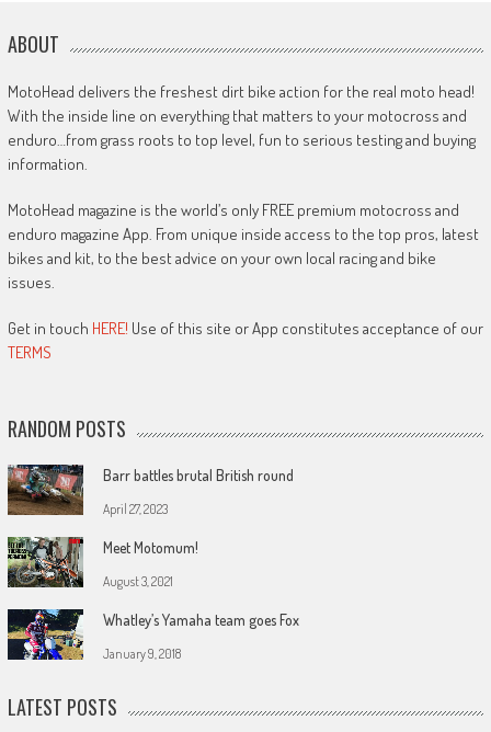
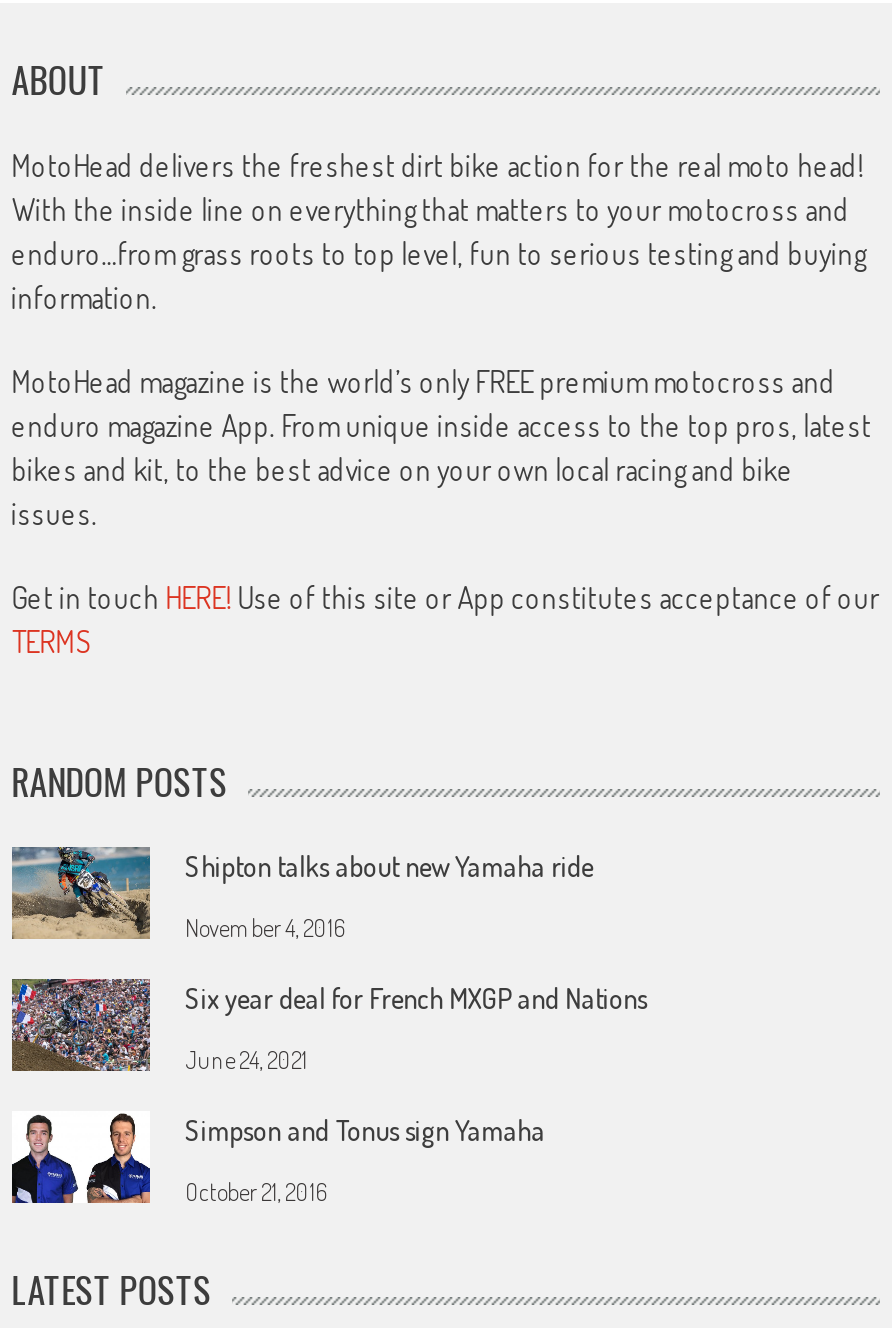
[7,465,293,515] [image] | Barr battles brutal British round -> [10,845,593,941] [image] | Shipton talks about new Yamaha ride
[103,500,167,517] April 27, 2023 -> [185,912,345,942] November 4, 2016
[7,537,198,587] [image] | Meet Motomum! -> [10,977,647,1073] [image] | Six year deal for French MXGP and Nations
[103,573,173,589] August 3, 2021 -> [185,1044,307,1074] June 24, 2021
[7,608,299,661] [image] | Whatley’s Yamaha team goes Fox -> [10,1111,545,1205] [image] | Simpson and Tonus sign Yamaha
[103,645,180,661] January 9, 2018 -> [185,1176,327,1206] October 21, 2016

